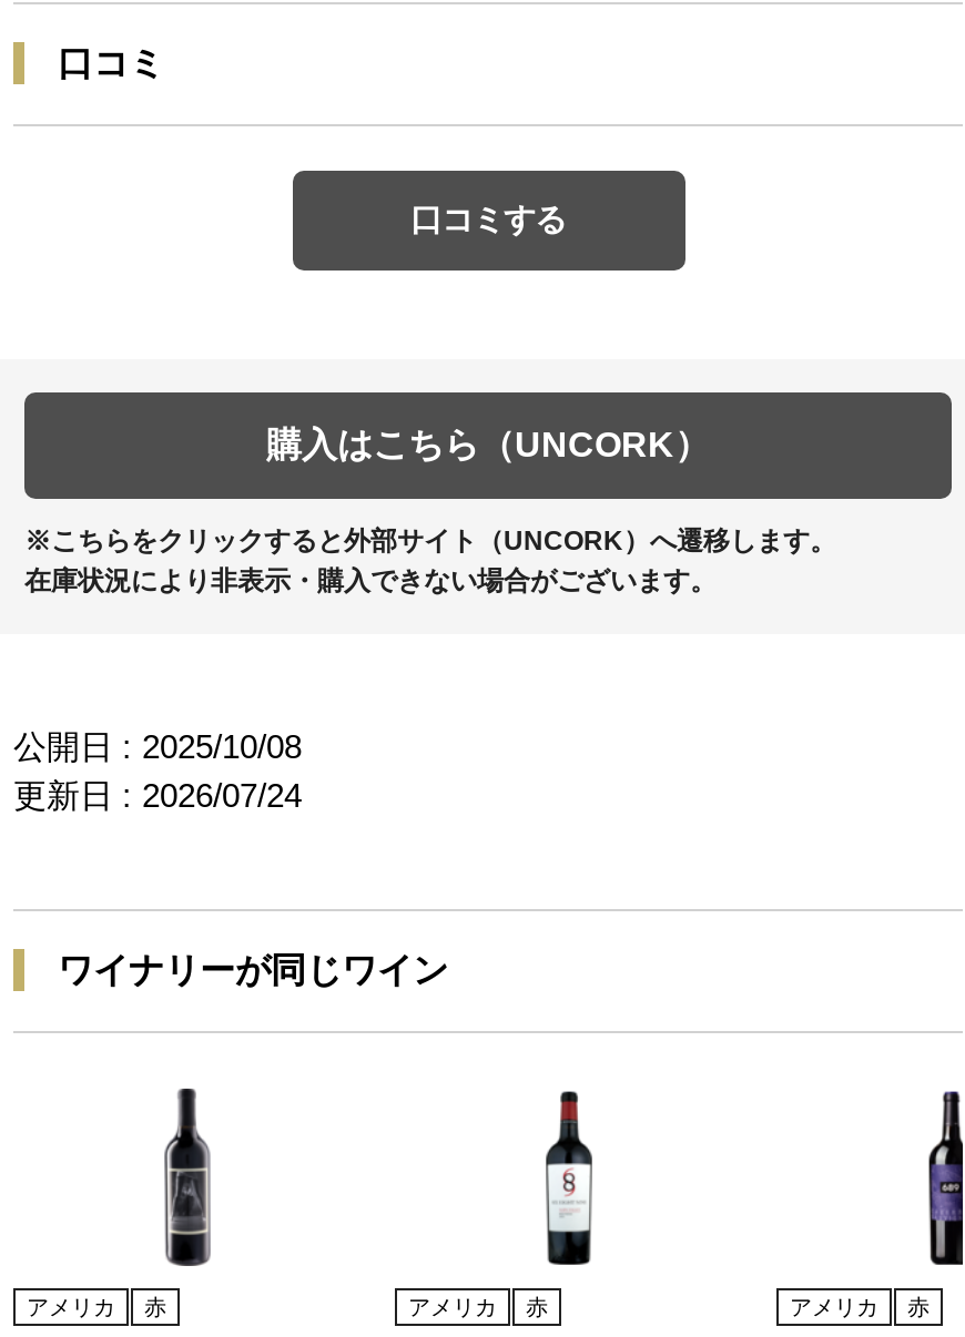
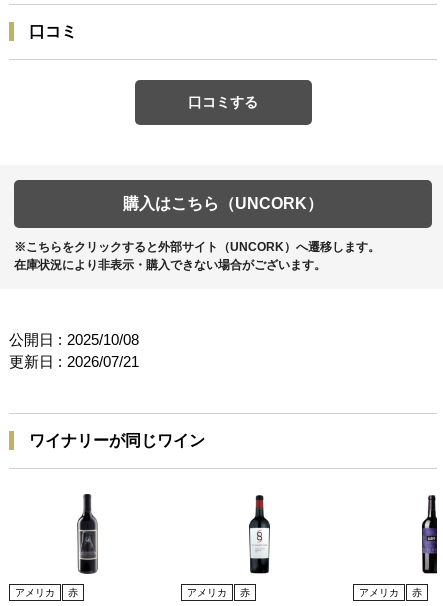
[13,775,302,813] 更新日 : 2026/07/24 -> [9,353,139,370] 更新日 : 2026/07/21

